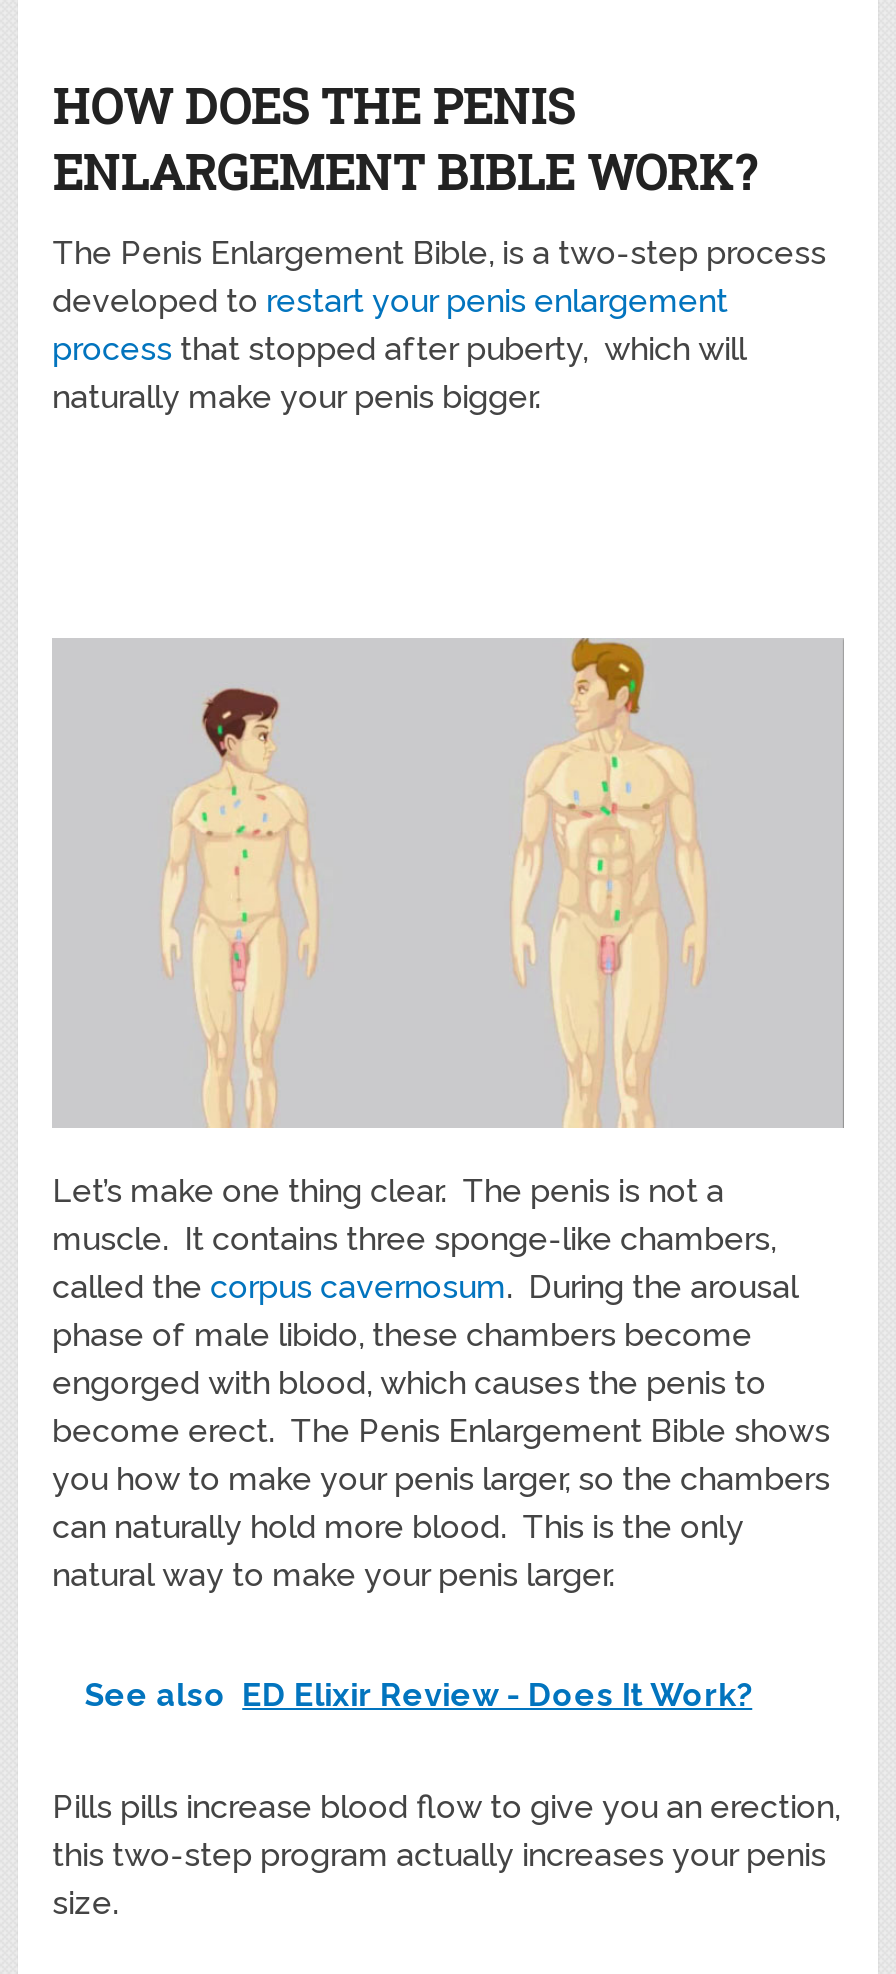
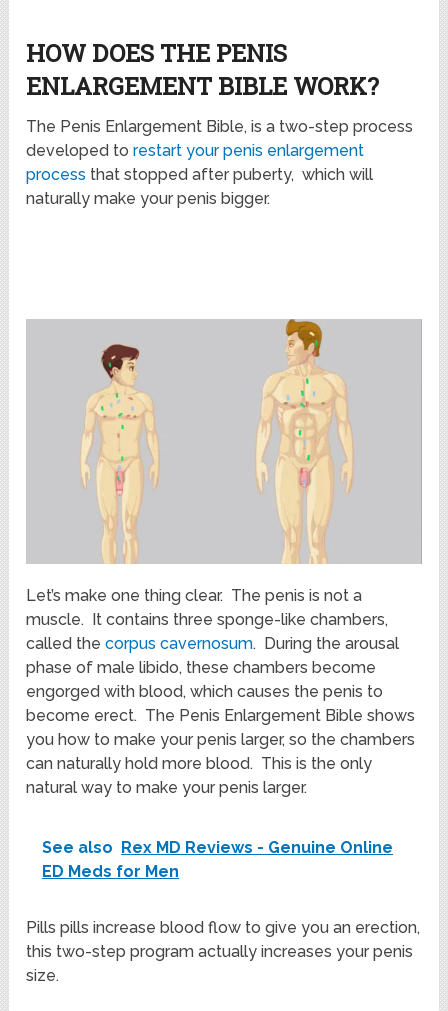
[84,1677,752,1715] See also ED Elixir Review - Does It Work? -> [42,838,393,881] See also Rex MD Reviews - Genuine Online | ED Meds for Men

